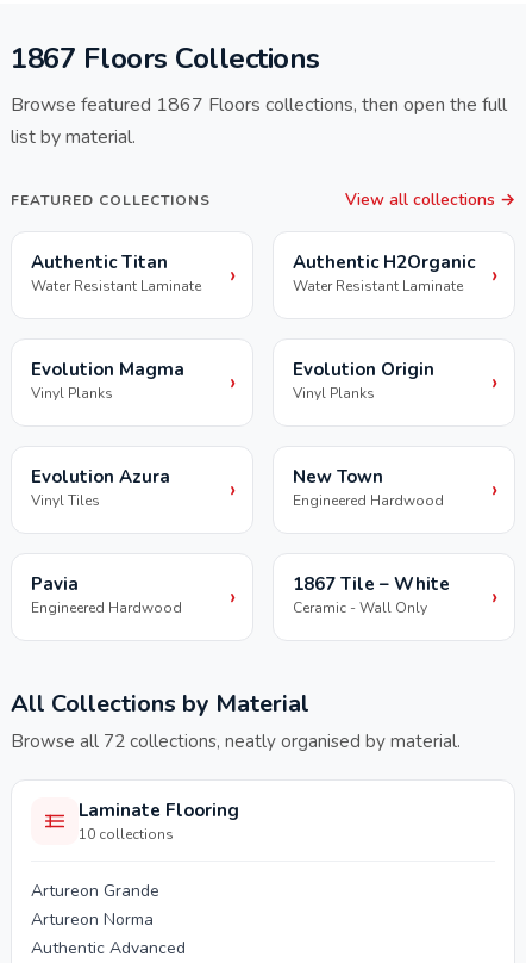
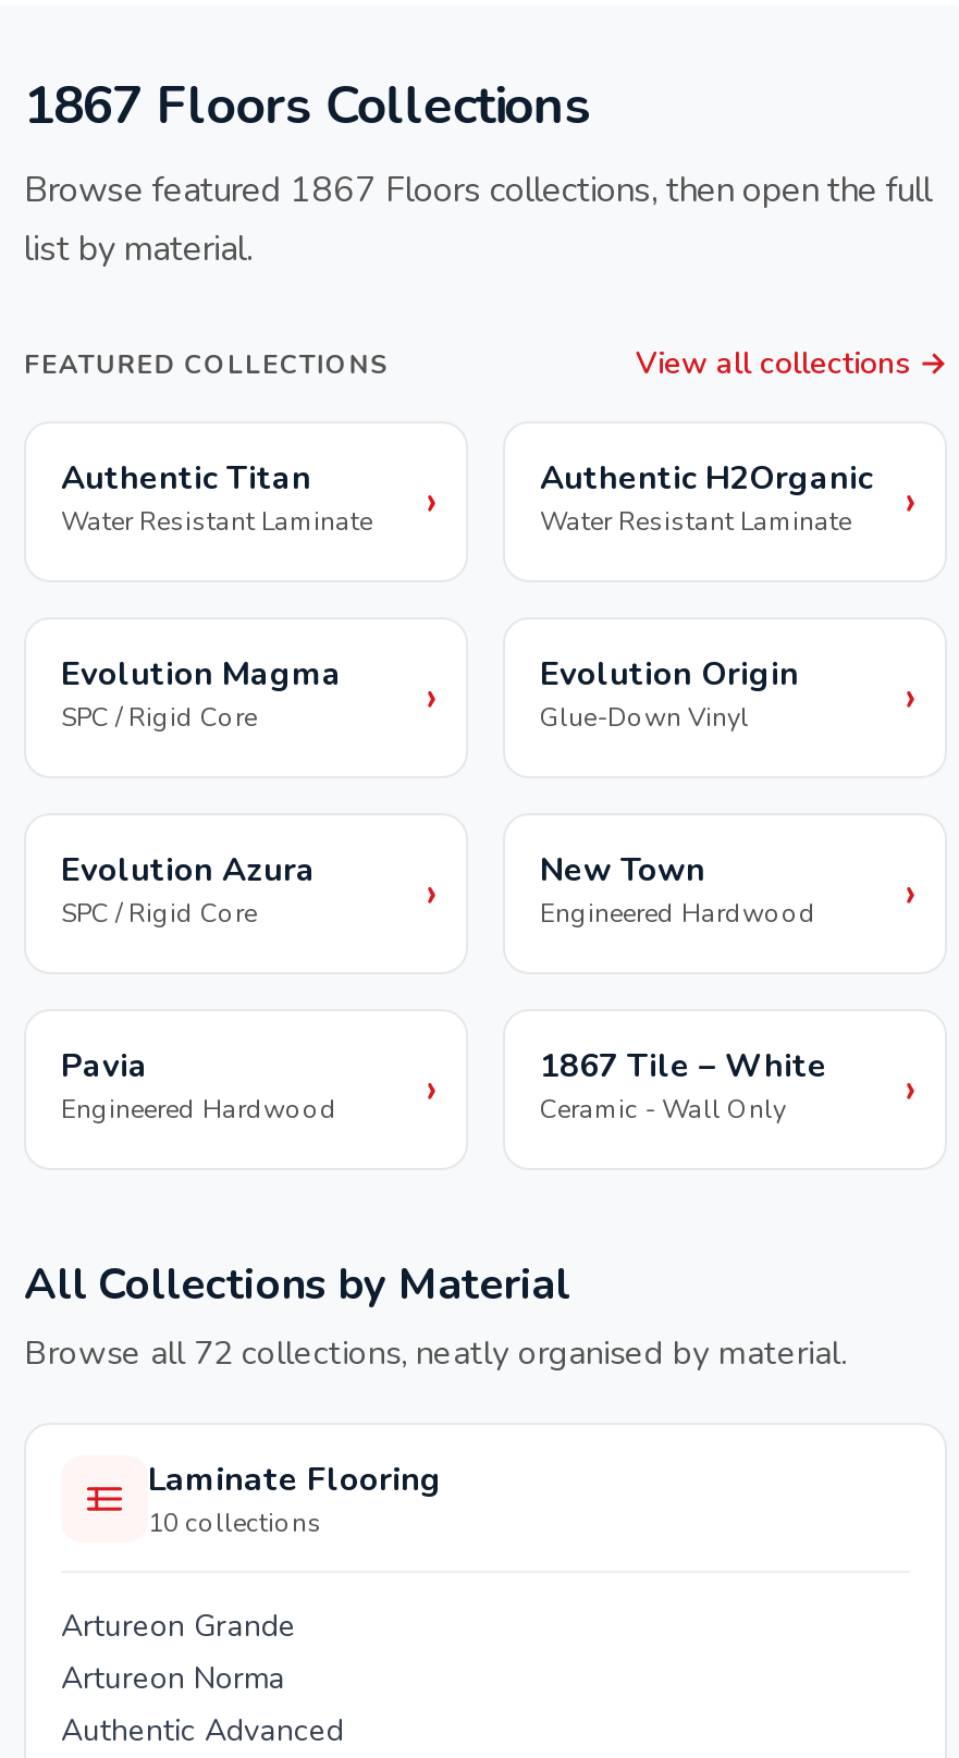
[31,384,113,403] Vinyl Planks -> [61,701,257,736] SPC / Rigid Core
[293,384,375,403] Vinyl Planks -> [540,701,749,736] Glue-Down Vinyl
[31,492,100,511] Vinyl Tiles -> [61,897,257,932] SPC / Rigid Core

